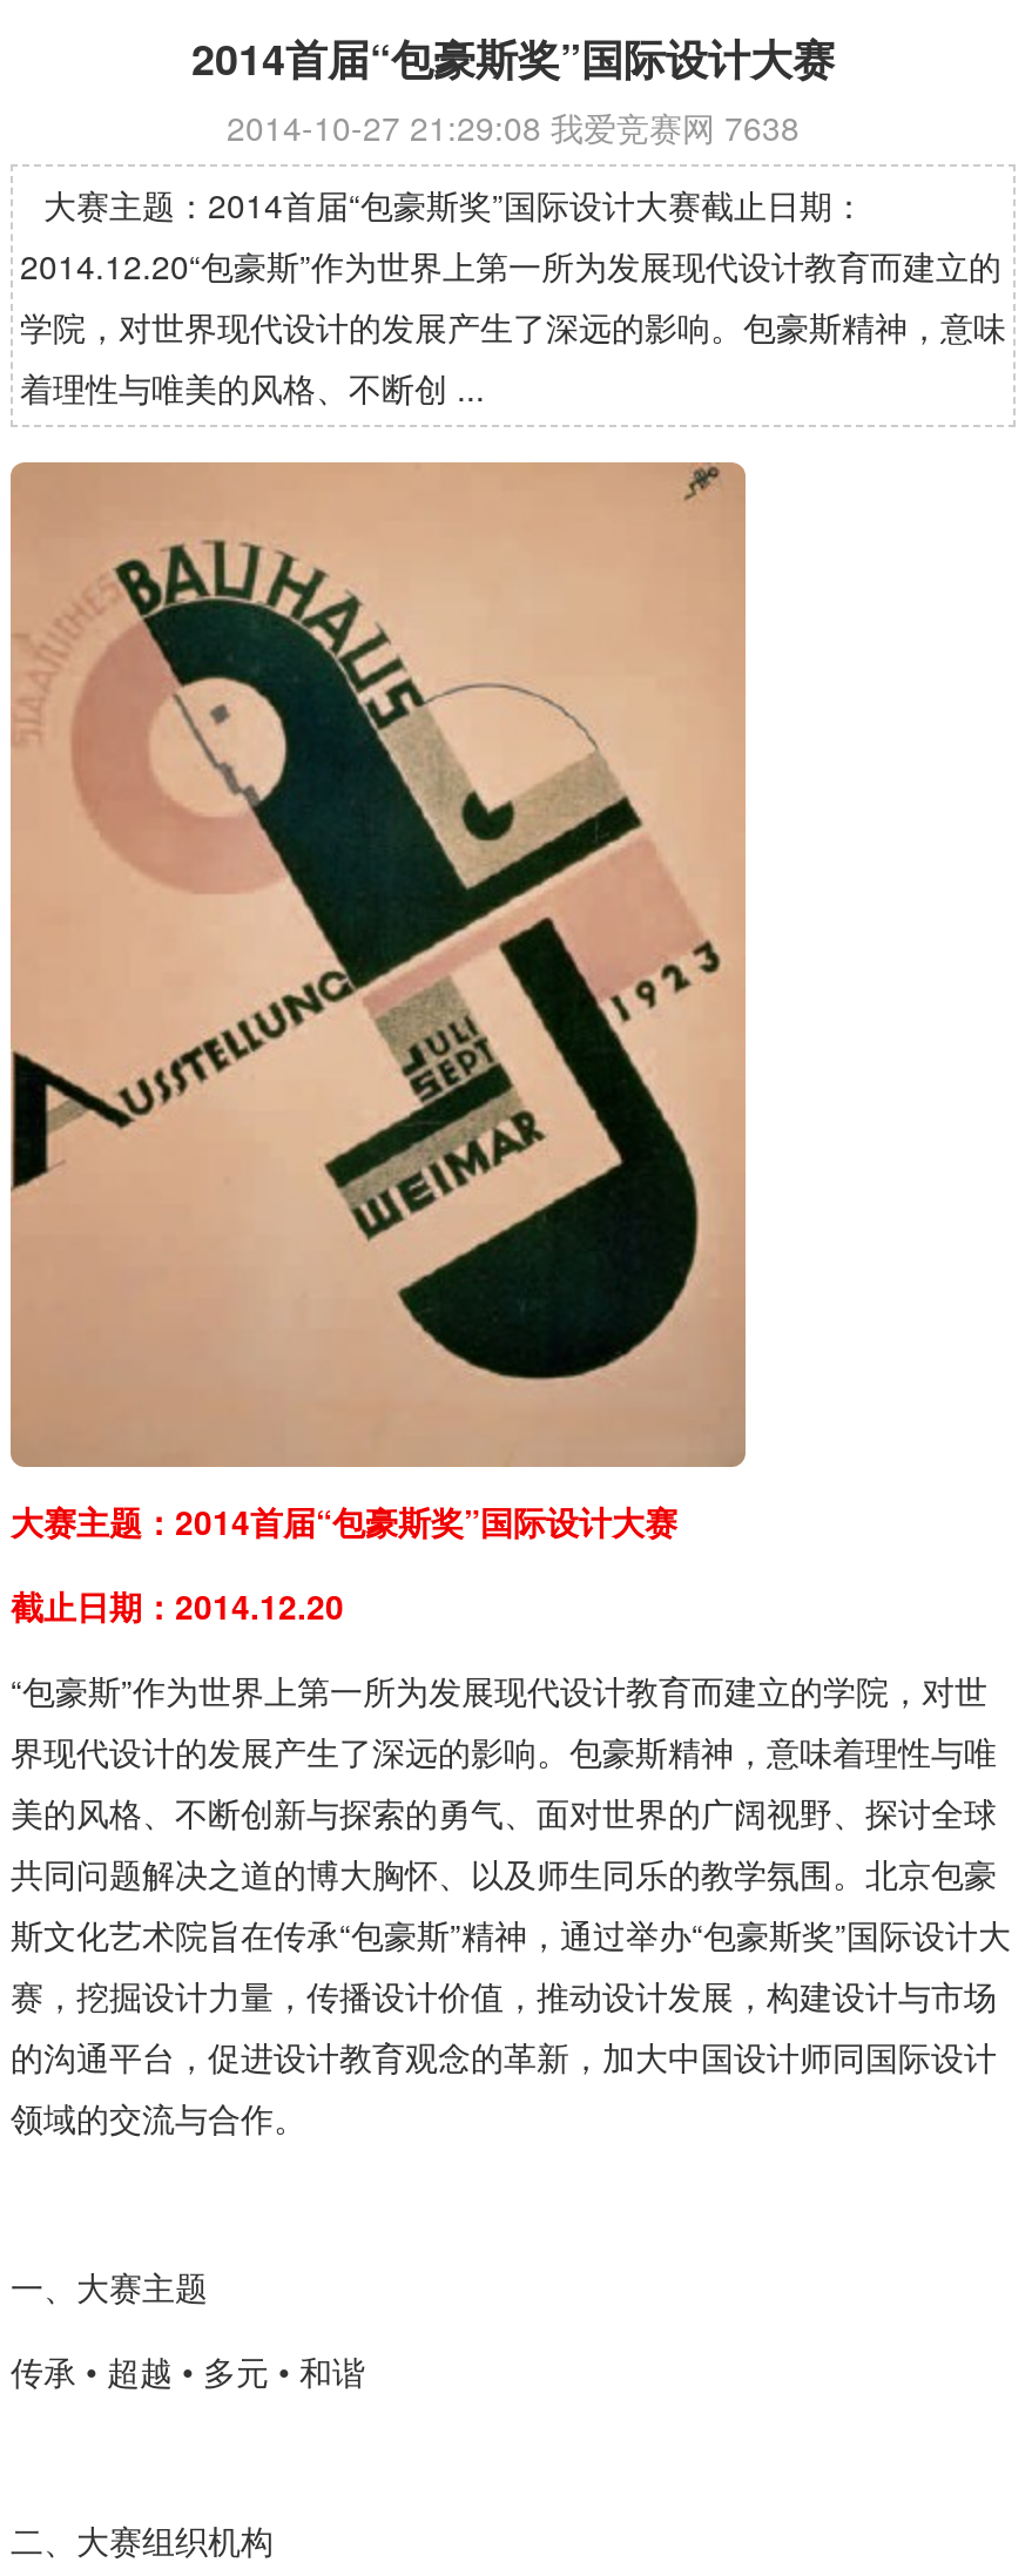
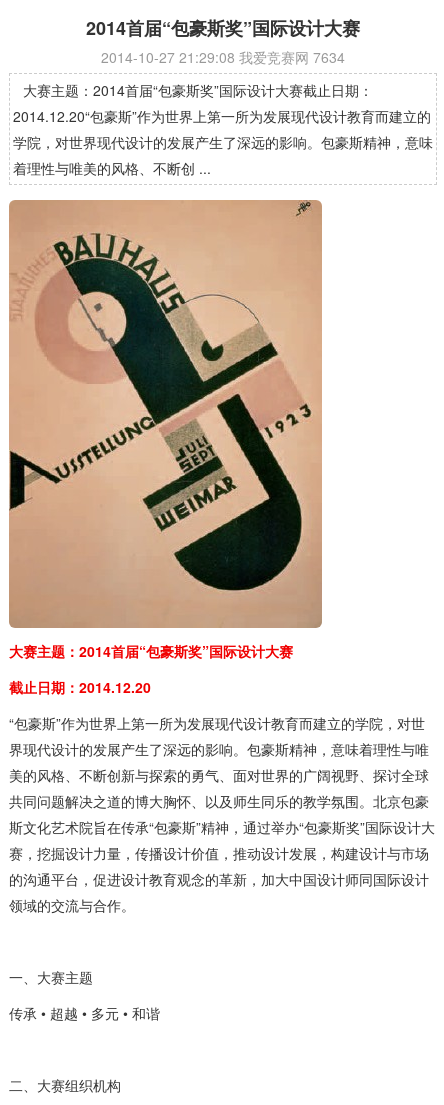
[227,103,800,150] 2014-10-27 21:29:08 我爱竞赛网7638 -> [101,47,345,67] 2014-10-27 21:29:08 我爱竞赛网7634

